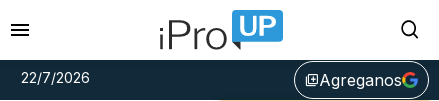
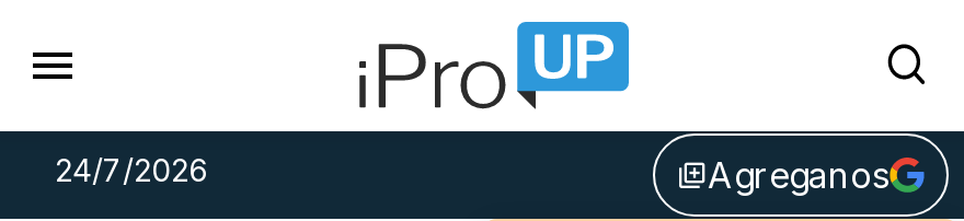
[21,69,90,86] 22/7/2026 -> [55,151,208,188] 24/7/2026

